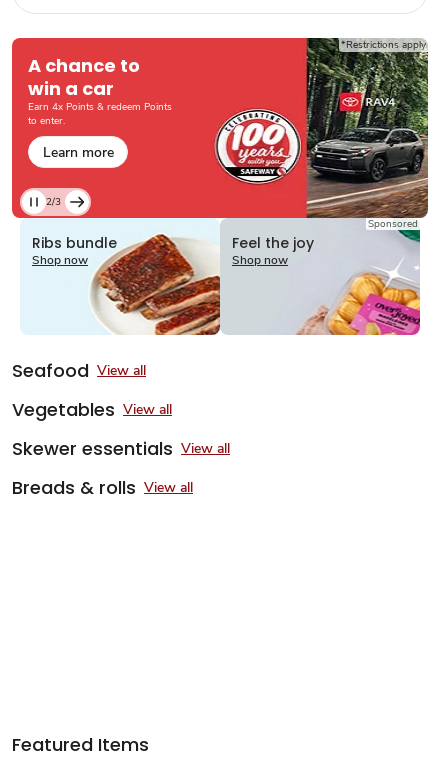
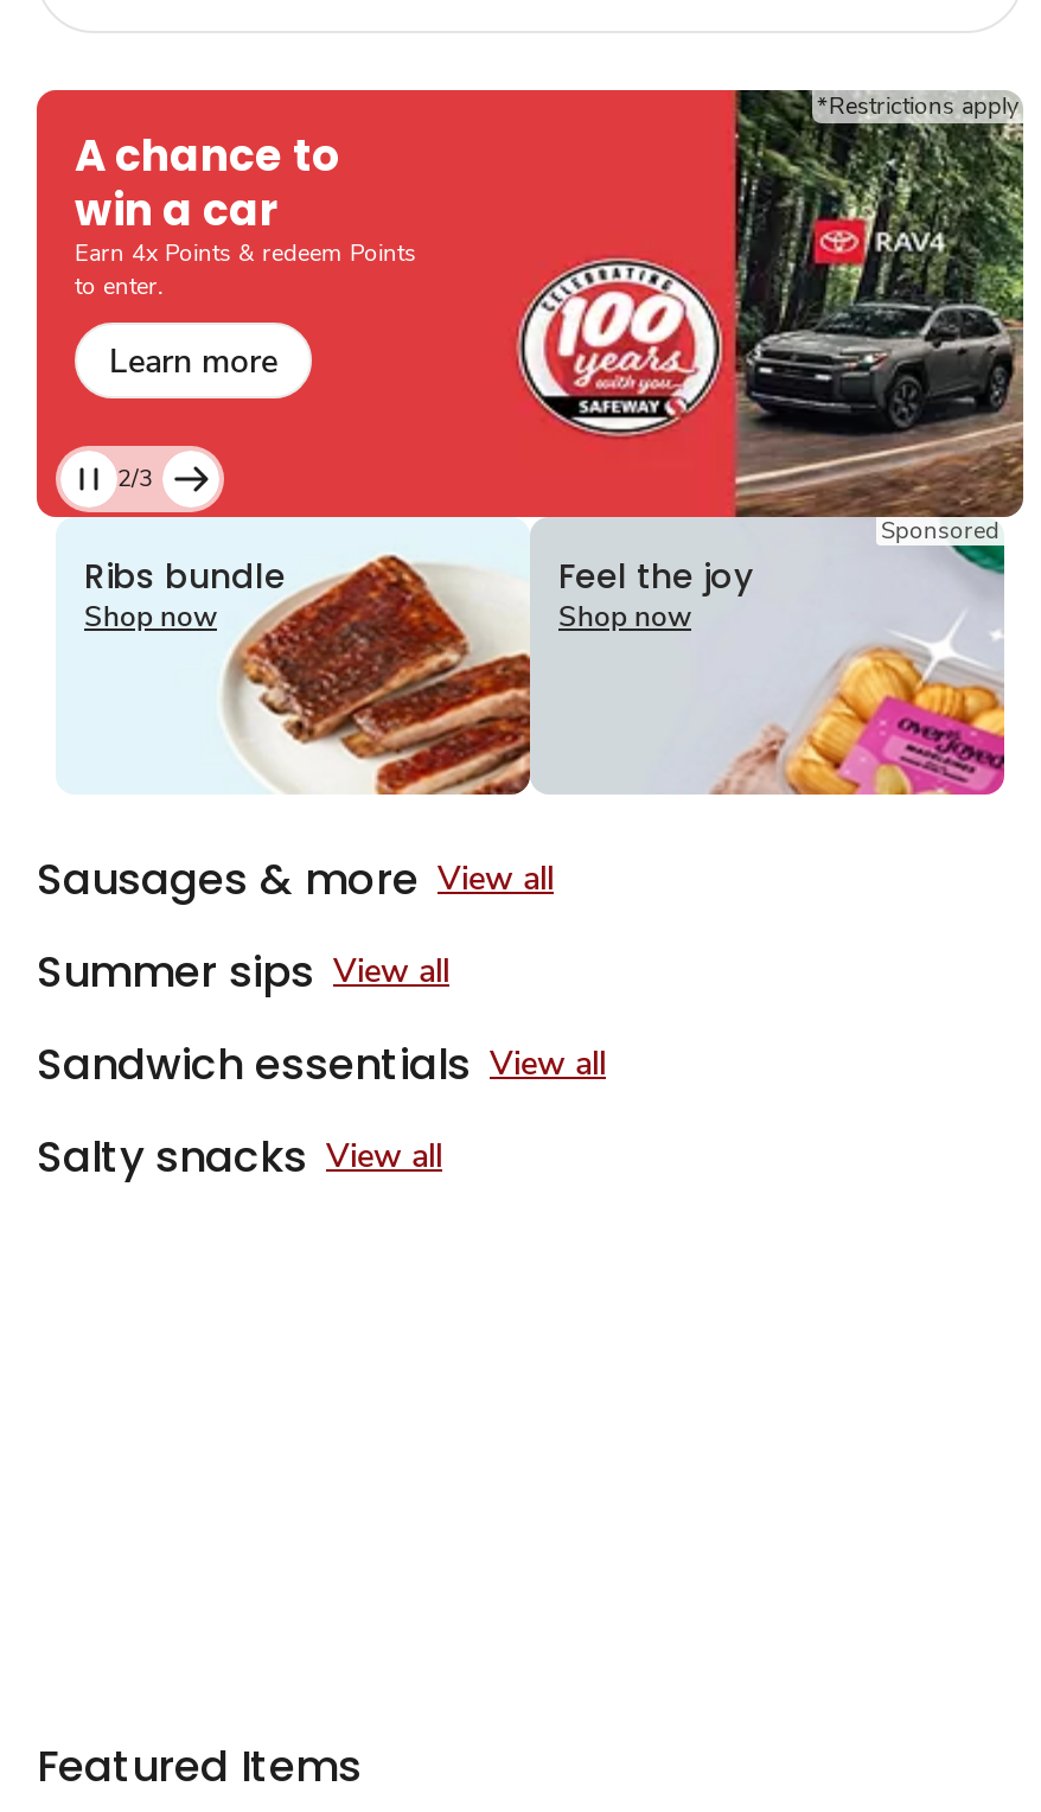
[12,358,146,383] Seafood View all -> [37,849,554,908] Sausages & more View all
[12,397,172,422] Vegetables View all -> [37,942,449,1001] Summer sips View all
[12,436,230,461] Skewer essentials View all -> [37,1034,606,1093] Sandwich essentials View all
[12,475,193,500] Breads & rolls View all -> [37,1127,442,1186] Salty snacks View all

